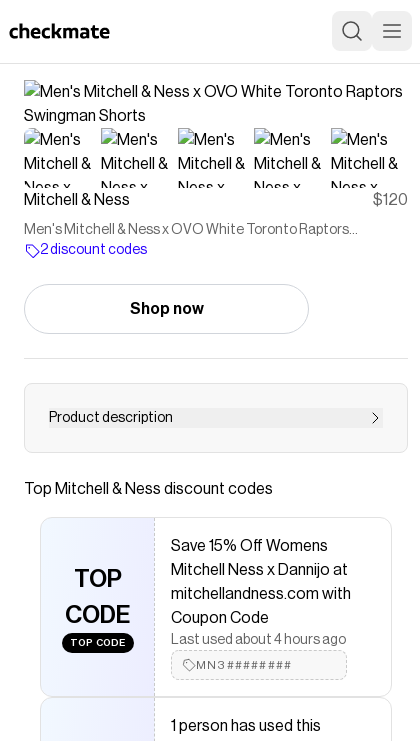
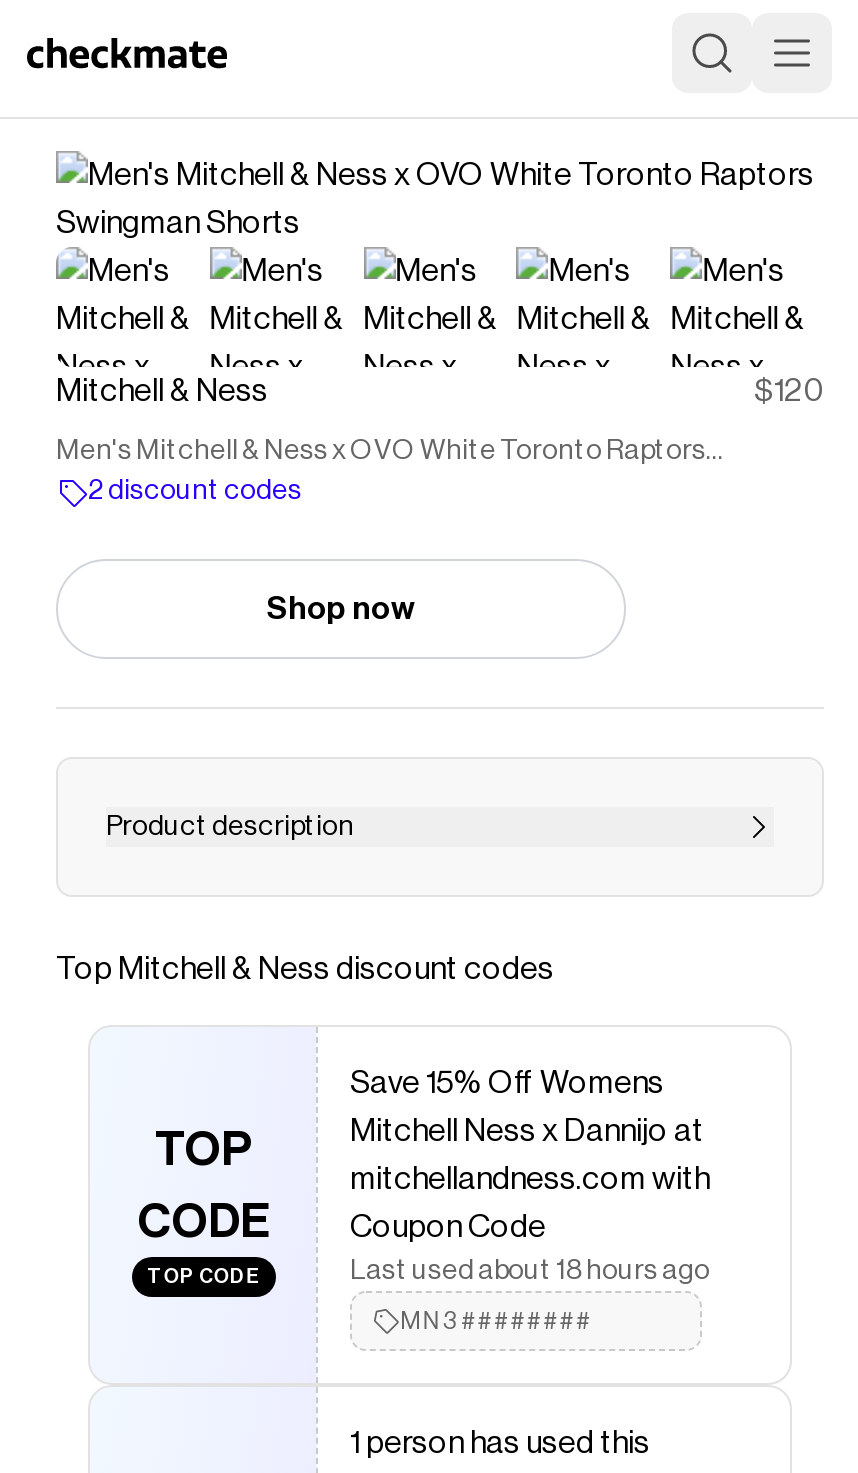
[171,633,346,647] Last used about 4 hours ago -> [350,1257,710,1285] Last used about 18 hours ago

